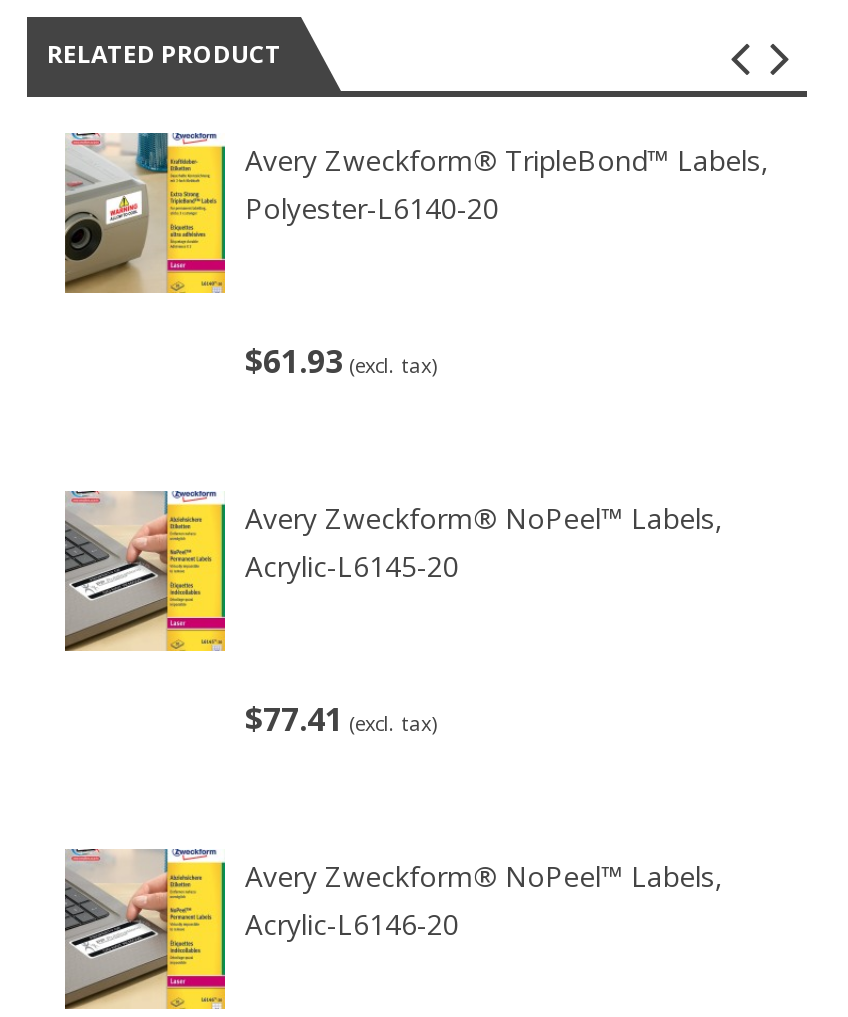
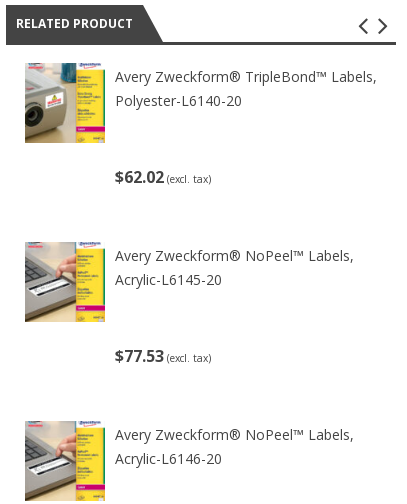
[245,340,437,384] $61.93 (excl. tax) -> [115,166,211,188] $62.02 (excl. tax)
[245,698,437,742] $77.41 (excl. tax) -> [115,345,211,367] $77.53 (excl. tax)

